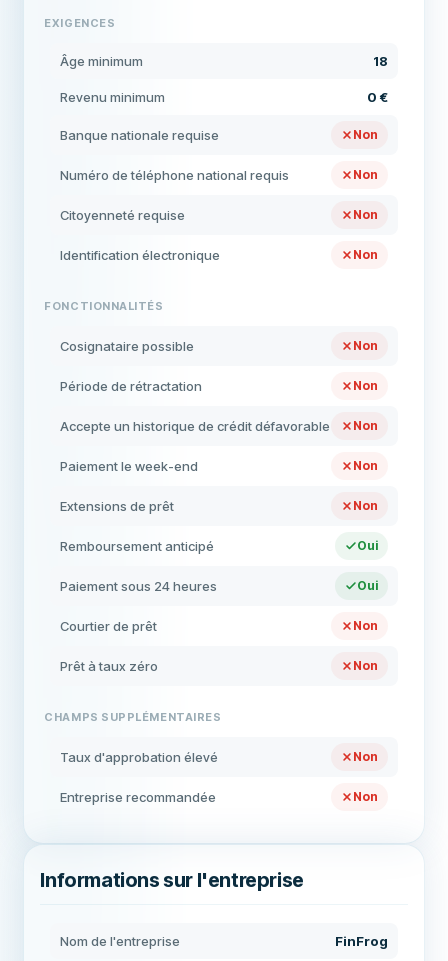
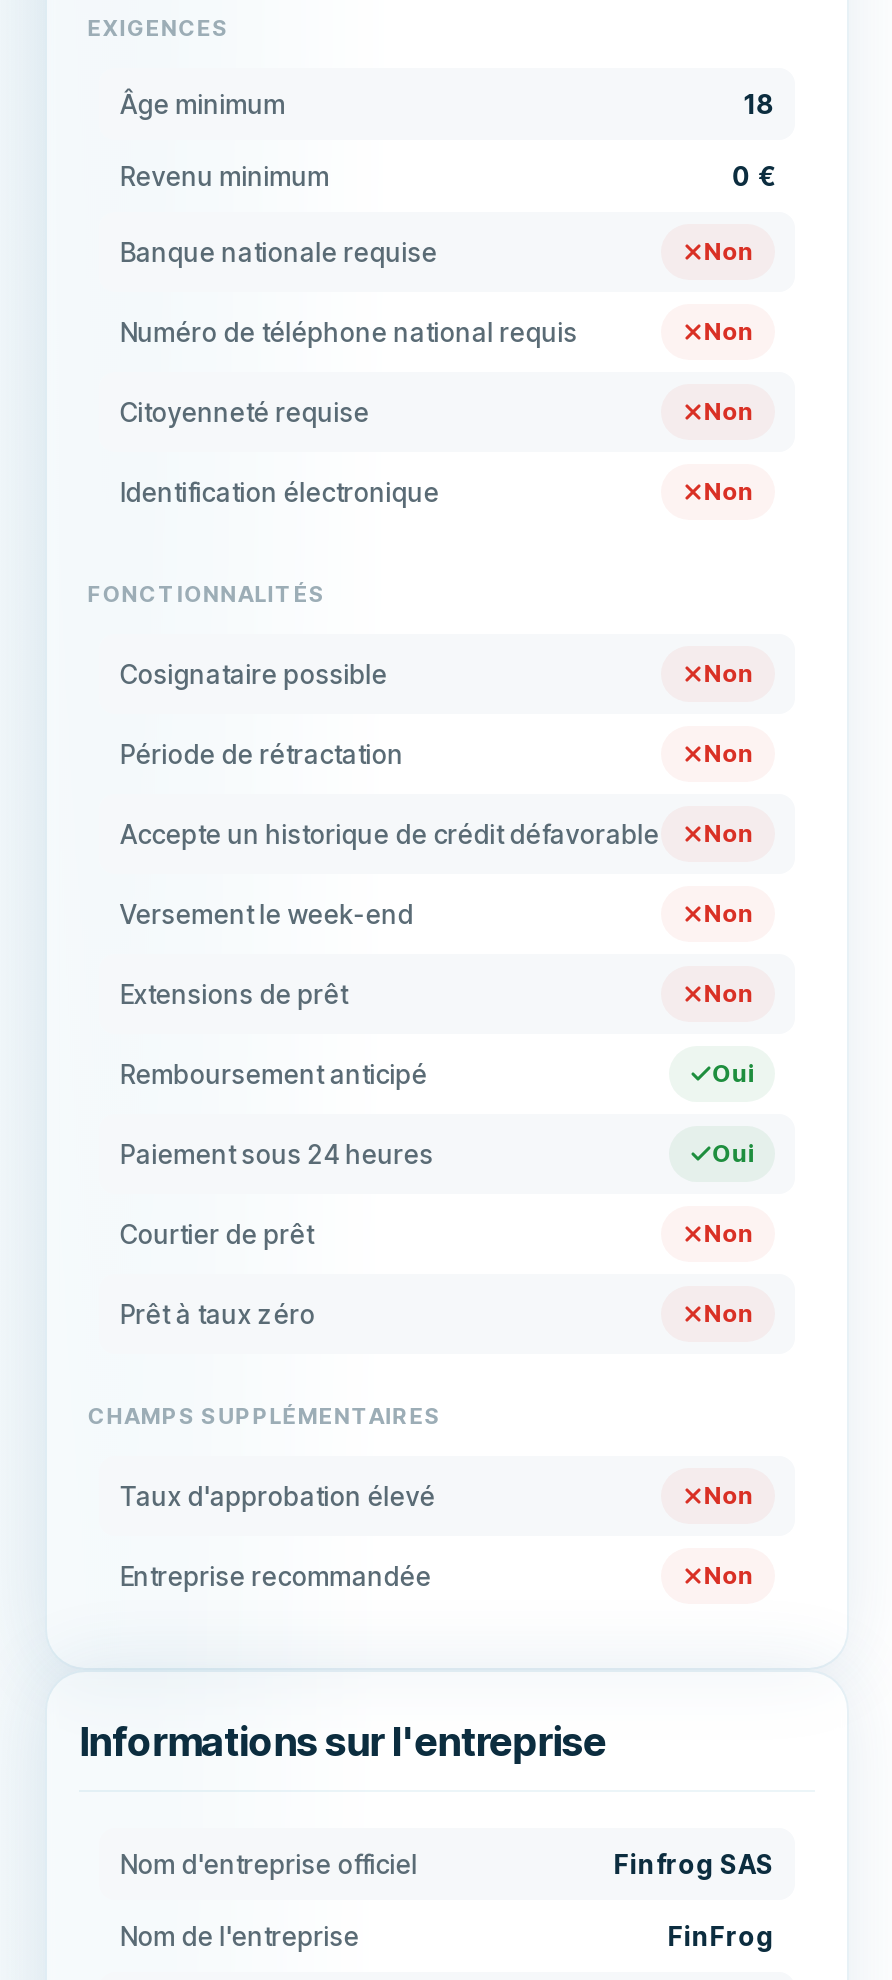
[60,458,198,474] Paiement le week-end -> [120,898,414,930] Versement le week-end
none -> [120,1848,774,1880] Nom d'entreprise officiel | Finfrog SAS

